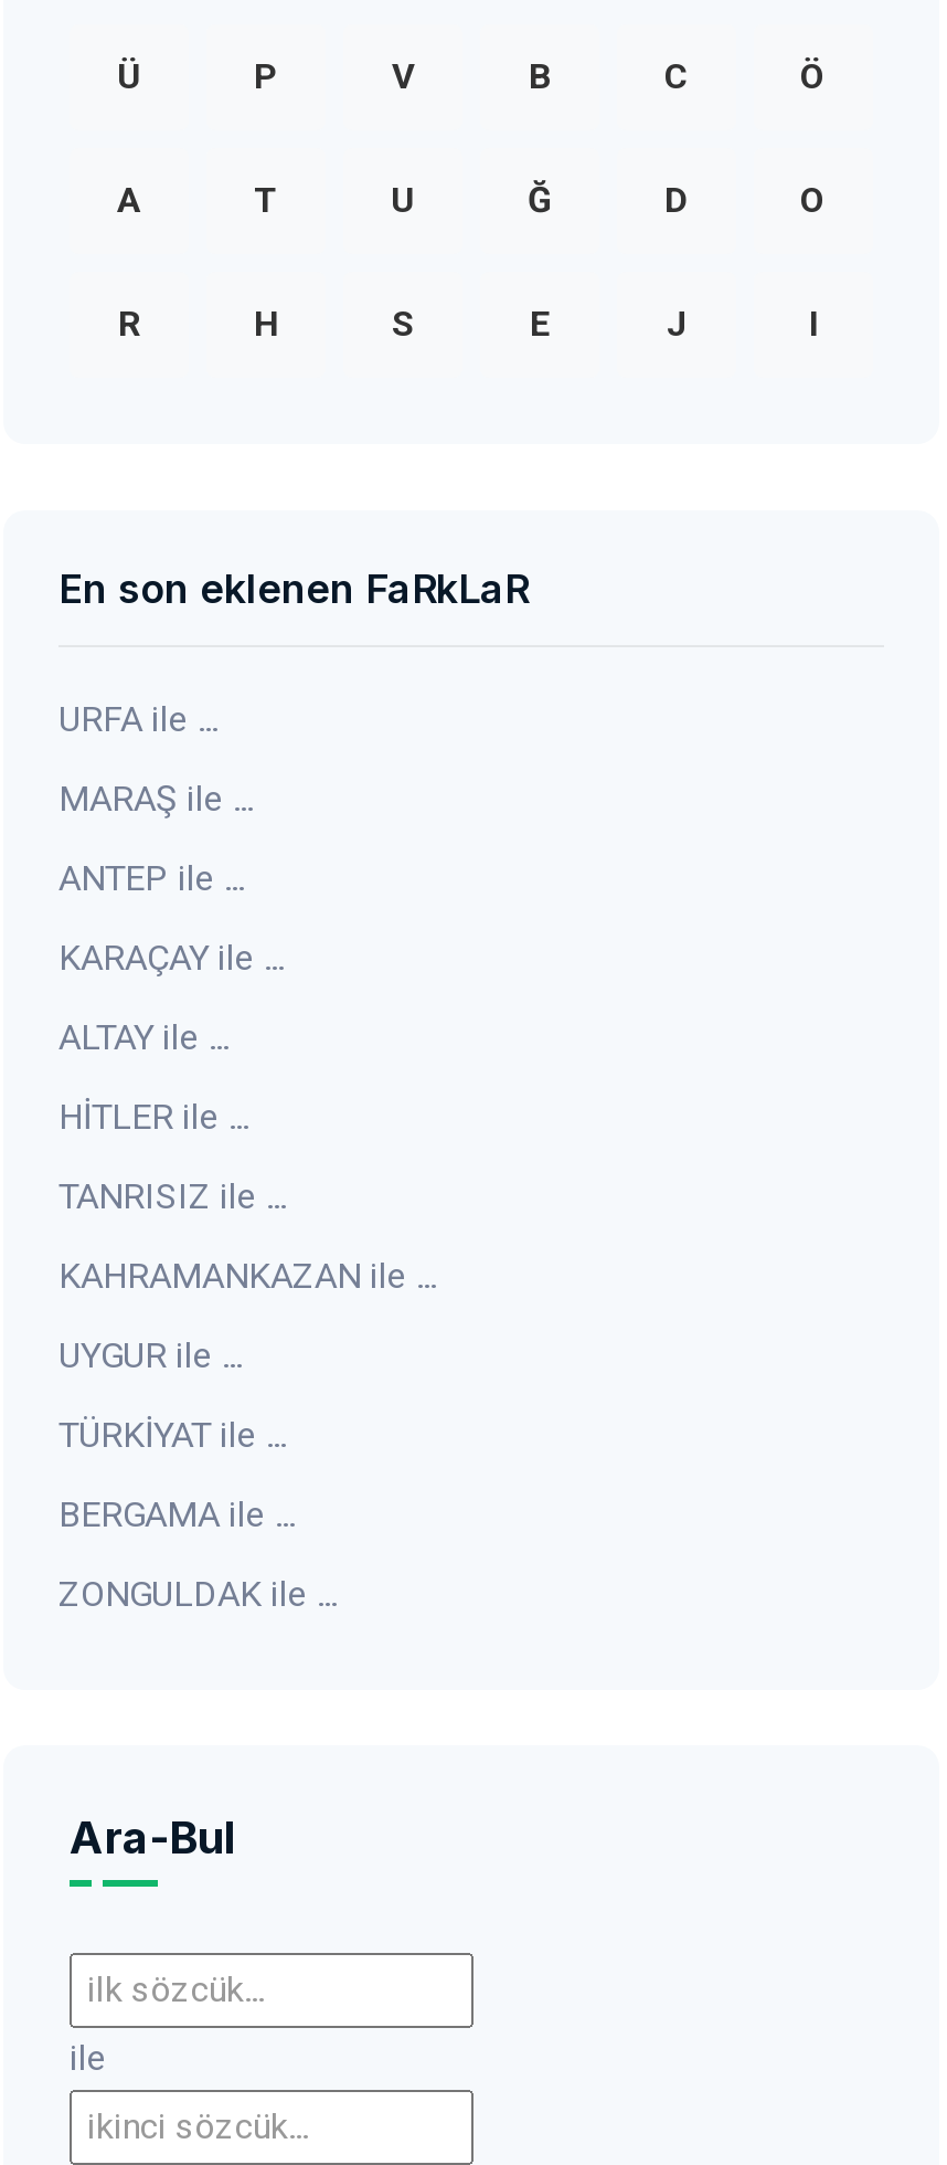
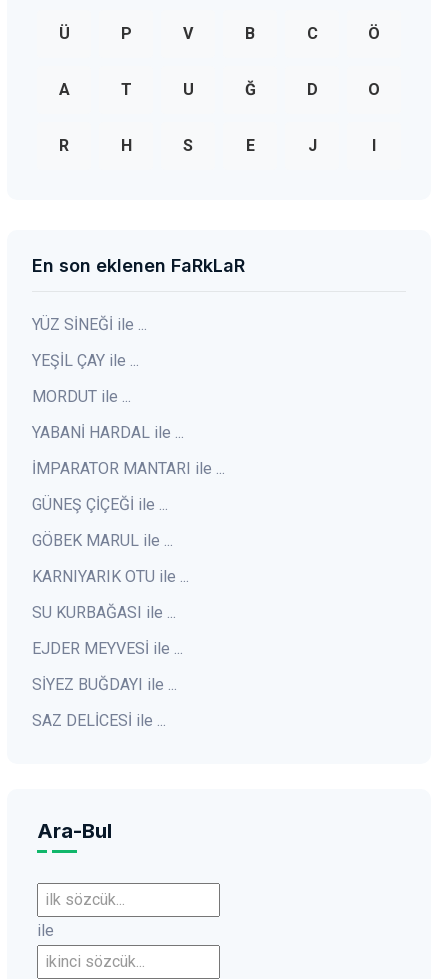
[58,698,217,740] URFA ile ... -> [32,315,147,334] YÜZ SİNEĞİ ile ...
[58,777,253,819] MARAŞ ile ... -> [32,351,139,370] YEŞİL ÇAY ile ...
[58,857,244,899] ANTEP ile ... -> [32,387,131,406] MORDUT ile ...
[58,936,284,978] KARAÇAY ile ... -> [32,423,184,442] YABANİ HARDAL ile ...
[58,1016,228,1058] ALTAY ile ... -> [32,459,225,478] İMPARATOR MANTARI ile ...
[58,1095,248,1137] HİTLER ile ... -> [32,495,168,514] GÜNEŞ ÇİÇEĞİ ile ...
[58,1175,286,1217] TANRISIZ ile ... -> [32,531,173,550] GÖBEK MARUL ile ...
[58,1254,436,1296] KAHRAMANKAZAN ile ... -> [32,567,189,586] KARNIYARIK OTU ile ...
[58,1334,242,1376] UYGUR ile ... -> [32,603,176,622] SU KURBAĞASI ile ...
[58,1413,286,1455] TÜRKİYAT ile ... -> [32,639,183,658] EJDER MEYVESİ ile ...
[58,1493,295,1535] BERGAMA ile ... -> [32,675,177,694] SİYEZ BUĞDAYI ile ...
[58,1572,337,1614] ZONGULDAK ile ... -> [32,711,166,730] SAZ DELİCESİ ile ...

